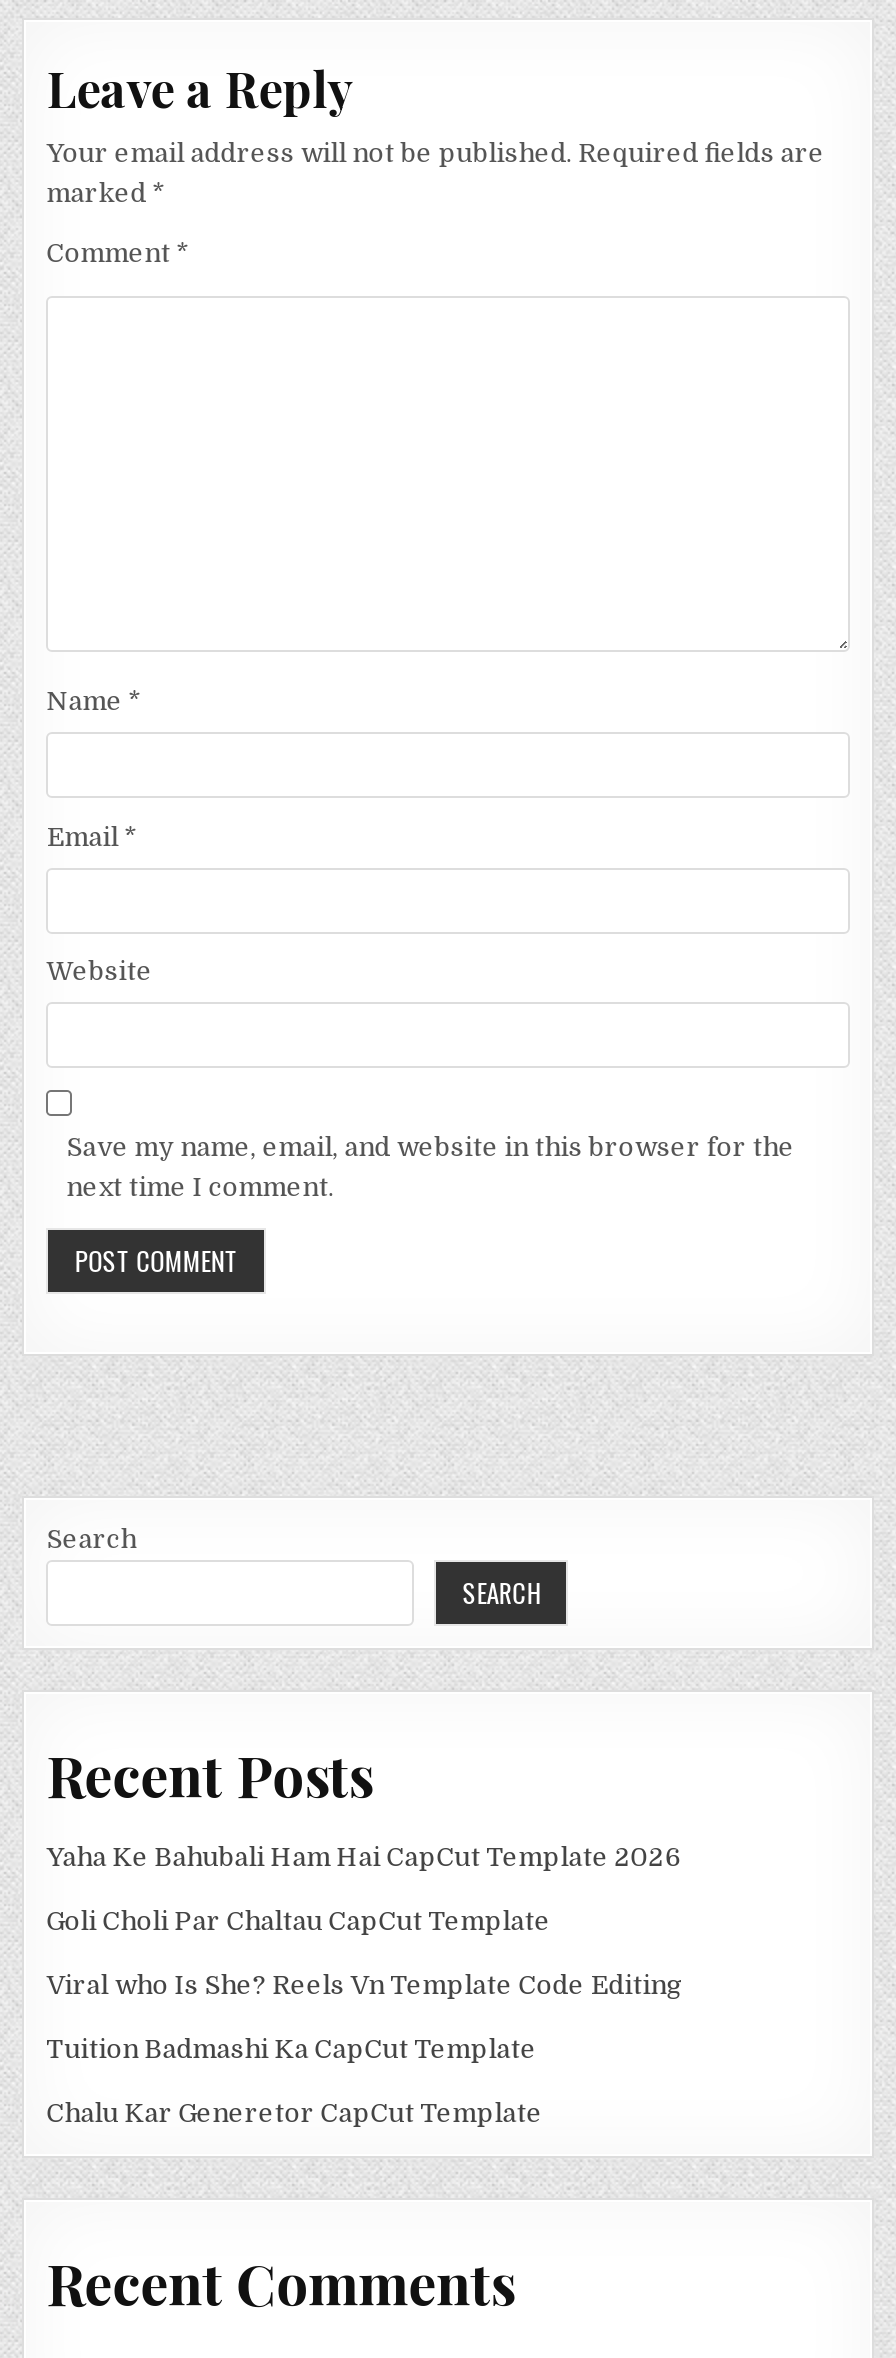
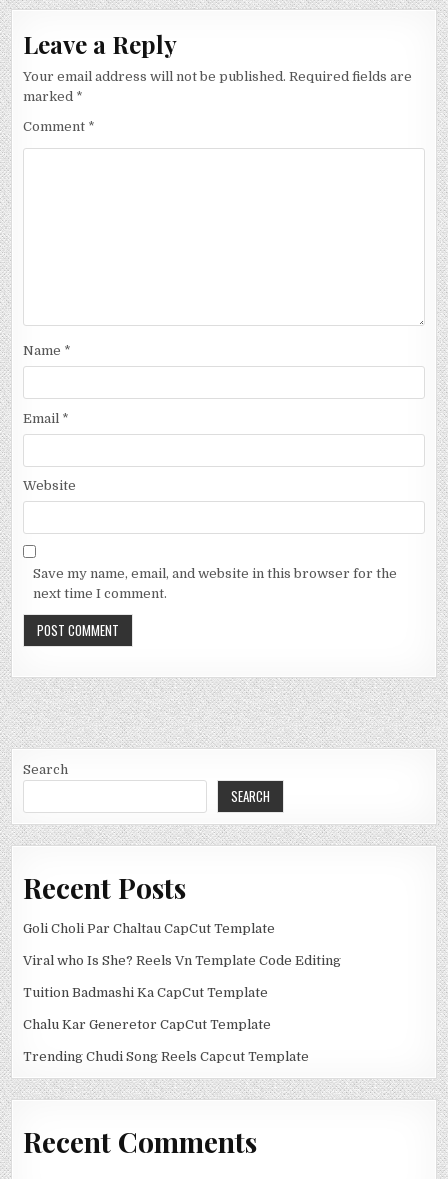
[46,1841,680,1871] Yaha Ke Bahubali Ham Hai CapCut Template 2026 -> none
moved [46,1905,682,2127] -> [23,921,341,1032]: Goli Choli Par Chaltau CapCut Template | Viral who Is She? Reels Vn Template Code Editing | Tuition Badmashi Ka CapCut Template | Chalu Kar Generetor CapCut Template
none -> [23,1049,309,1064] Trending Chudi Song Reels Capcut Template

